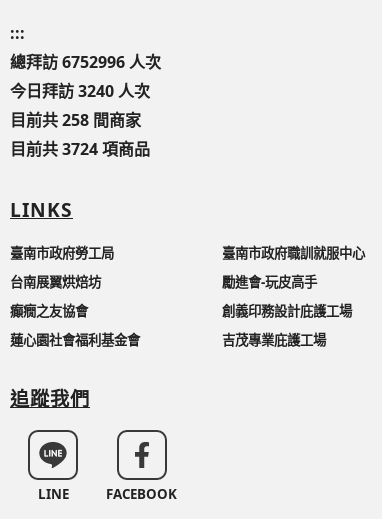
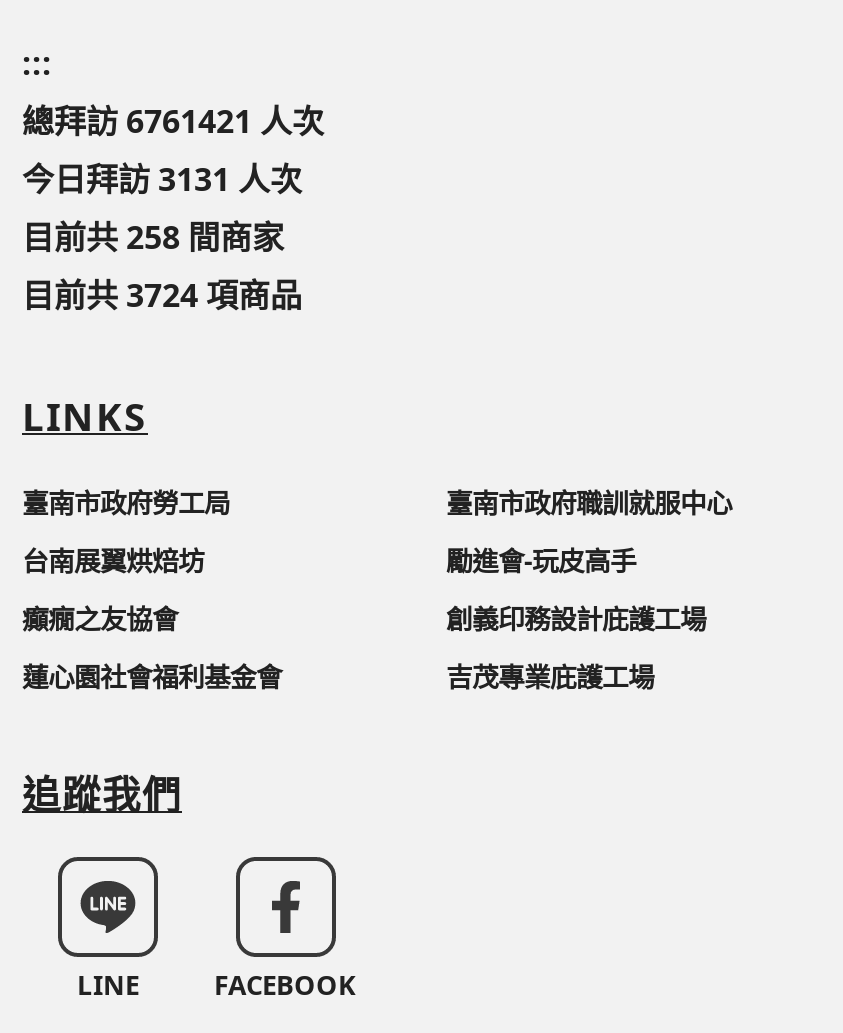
[10,51,161,73] 總拜訪 6752996 人次 -> [22,100,324,144] 總拜訪 6761421 人次
[10,80,150,102] 今日拜訪 3240 人次 -> [22,158,302,202] 今日拜訪 3131 人次

